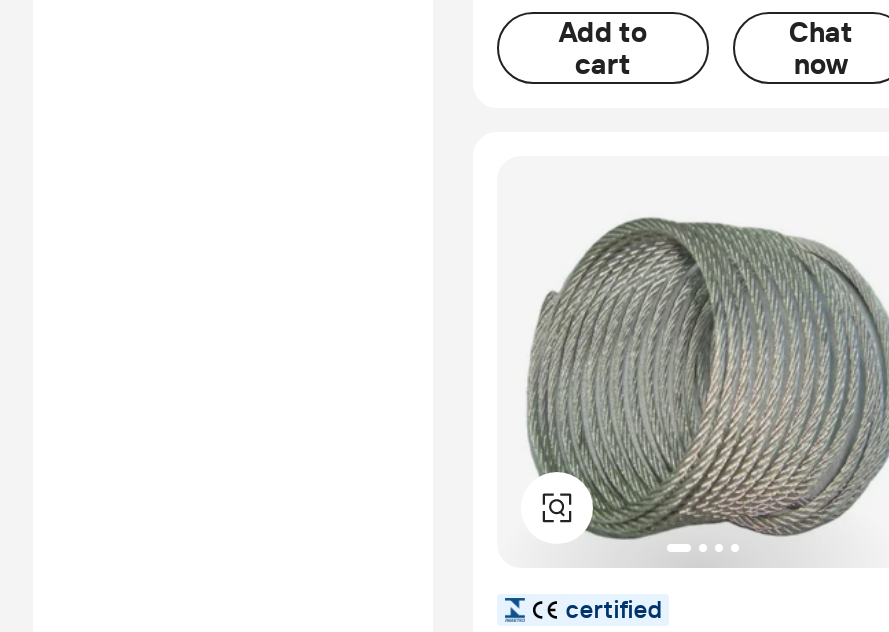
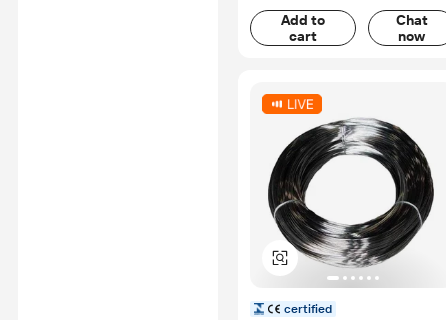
[521,180,883,550] [image] -> [261,93,443,279] [image]

